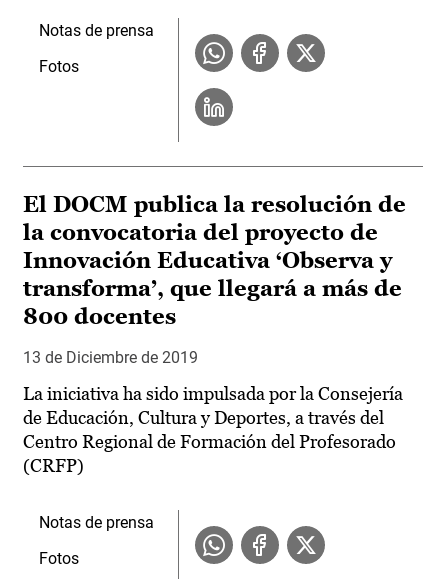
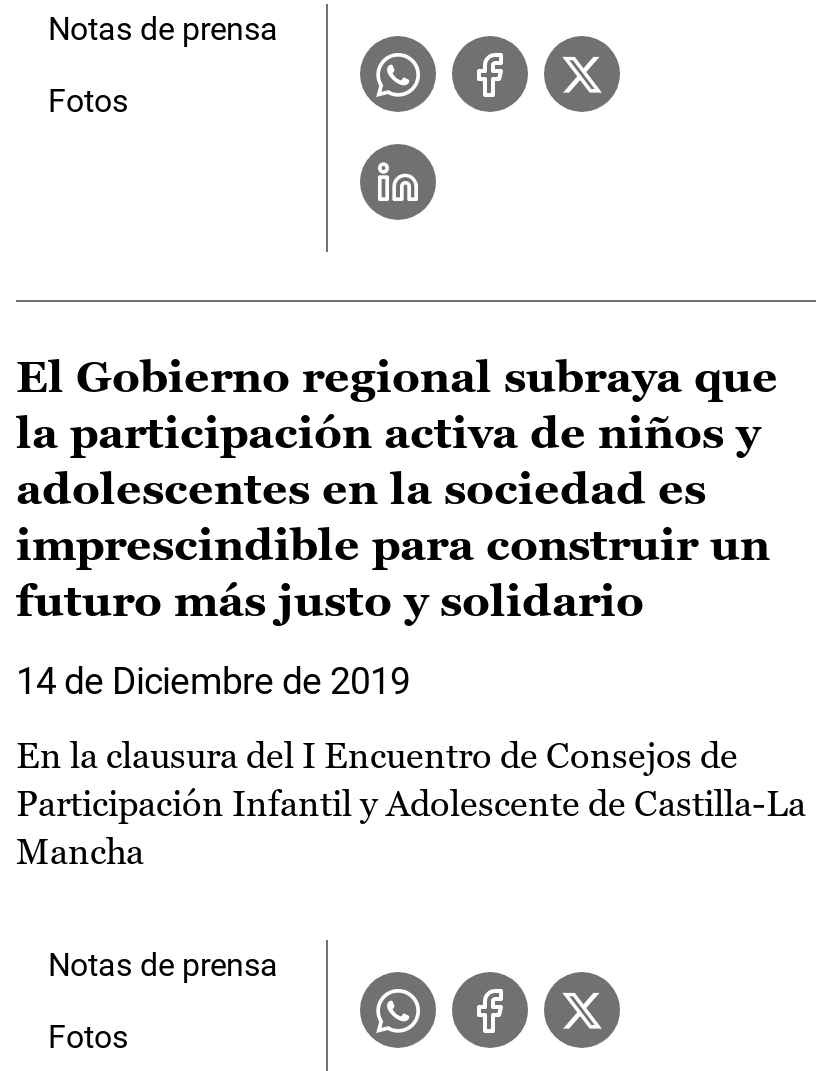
[23,192,406,329] El DOCM publica la resolución de | la convocatoria del proyecto de | Innovación Educativa ‘Observa y | transforma’, que llegará a más de | 800 docentes -> [16,352,778,626] El Gobierno regional subraya que | la participación activa de niños y | adolescentes en la sociedad es | imprescindible para construir un | futuro más justo y solidario
[23,348,198,367] 13 de Diciembre de 2019 -> [16,660,410,702] 14 de Diciembre de 2019
[23,383,403,476] La iniciativa ha sido impulsada por la Consejería | de Educación, Cultura y Deportes, a través del | Centro Regional de Formación del Profesorado | (CRFP) -> [16,734,806,872] En la clausura del I Encuentro de Consejos de | Participación Infantil y Adolescente de Castilla-La | Mancha

